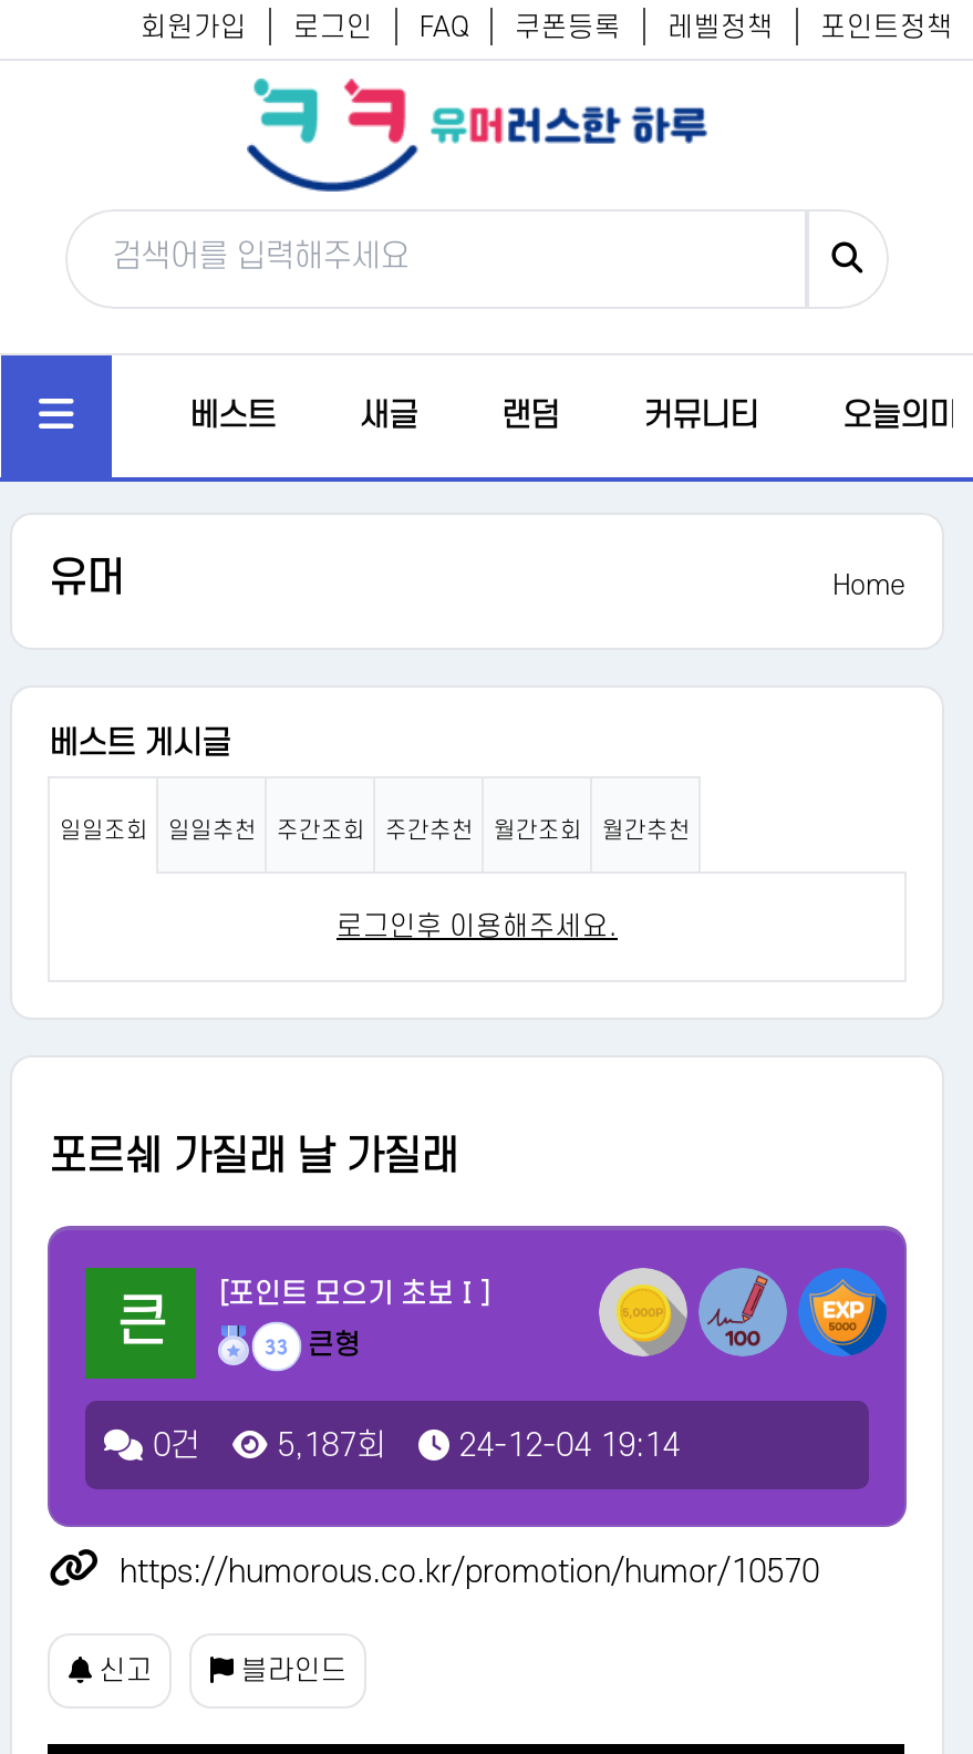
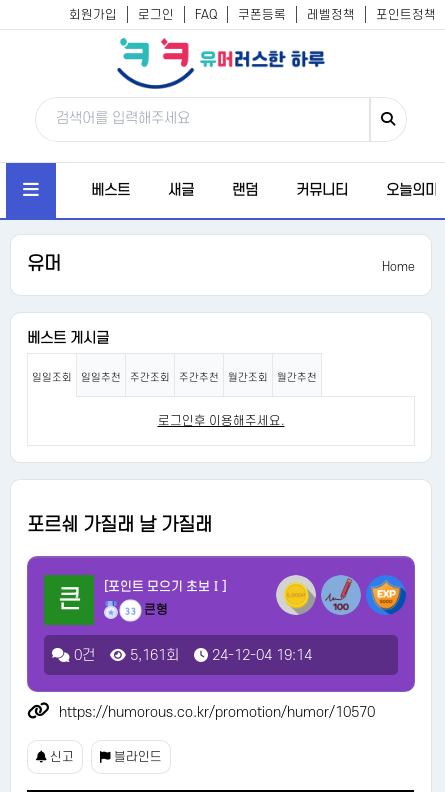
[144,1427,679,1465] 0건 5,187회 24-12-04 19:14 -> [70,647,312,664] 0건 5,161회 24-12-04 19:14

